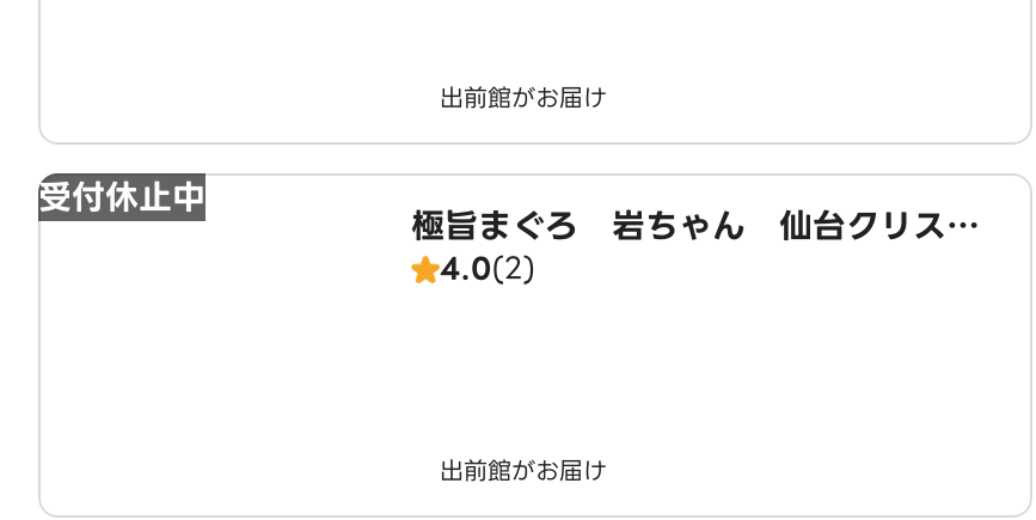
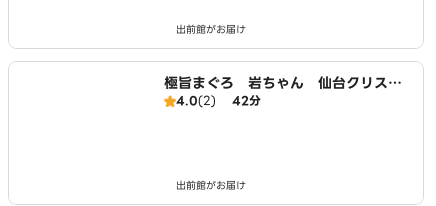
[38,171,206,224] 受付休止中 -> none
none -> [232,91,261,110] 42分

